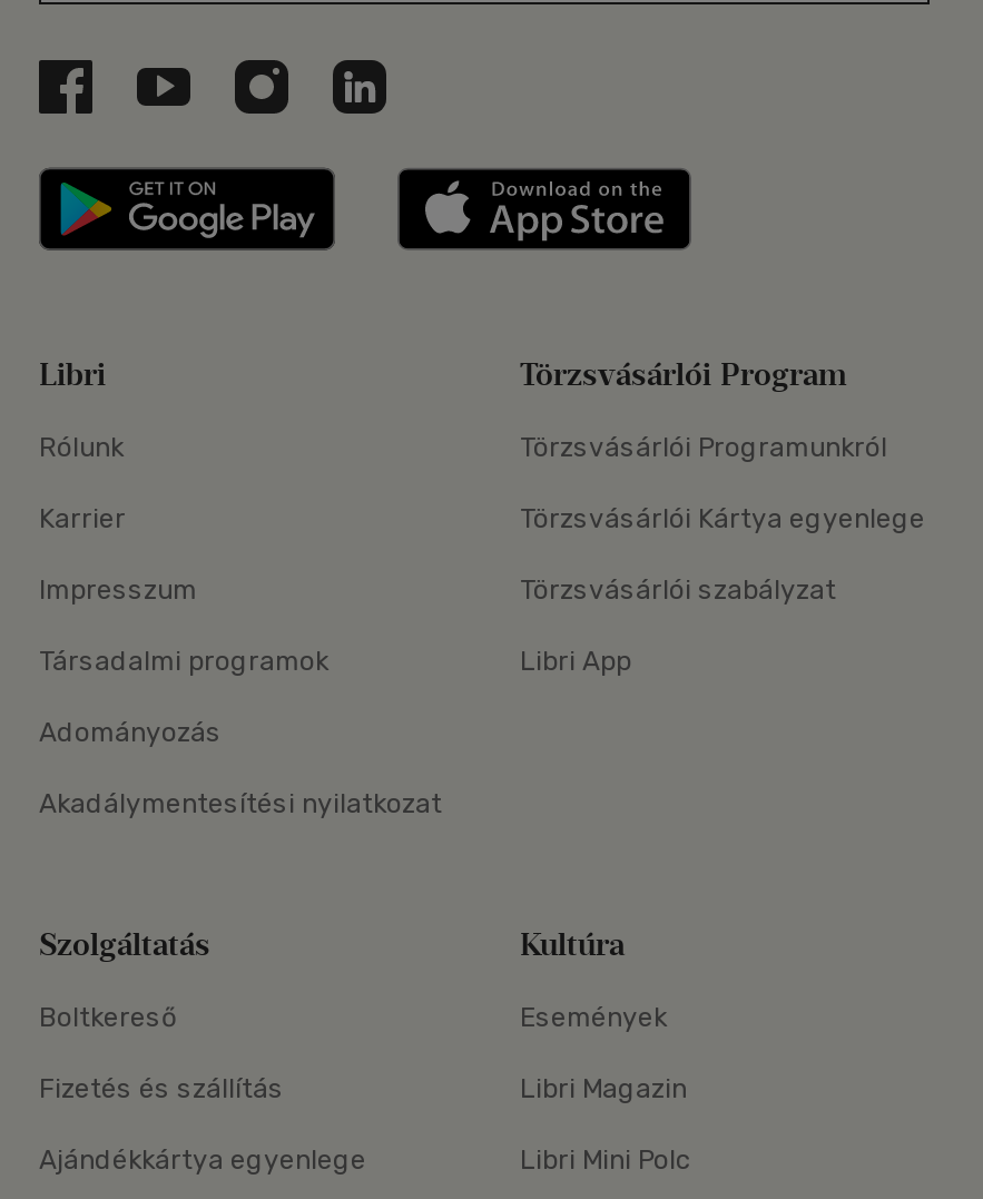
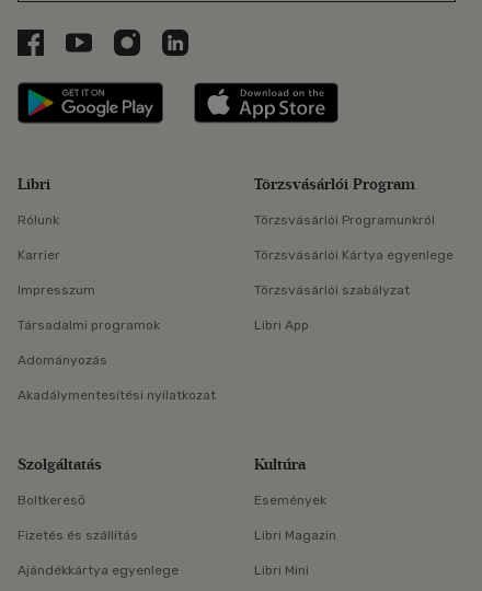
[520,1145,691,1176] Libri Mini Polc -> [254,563,309,578] Libri Mini

